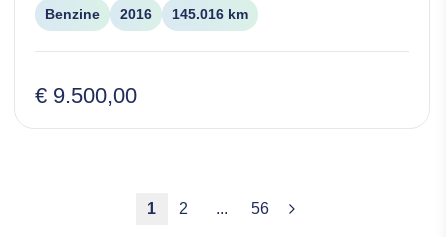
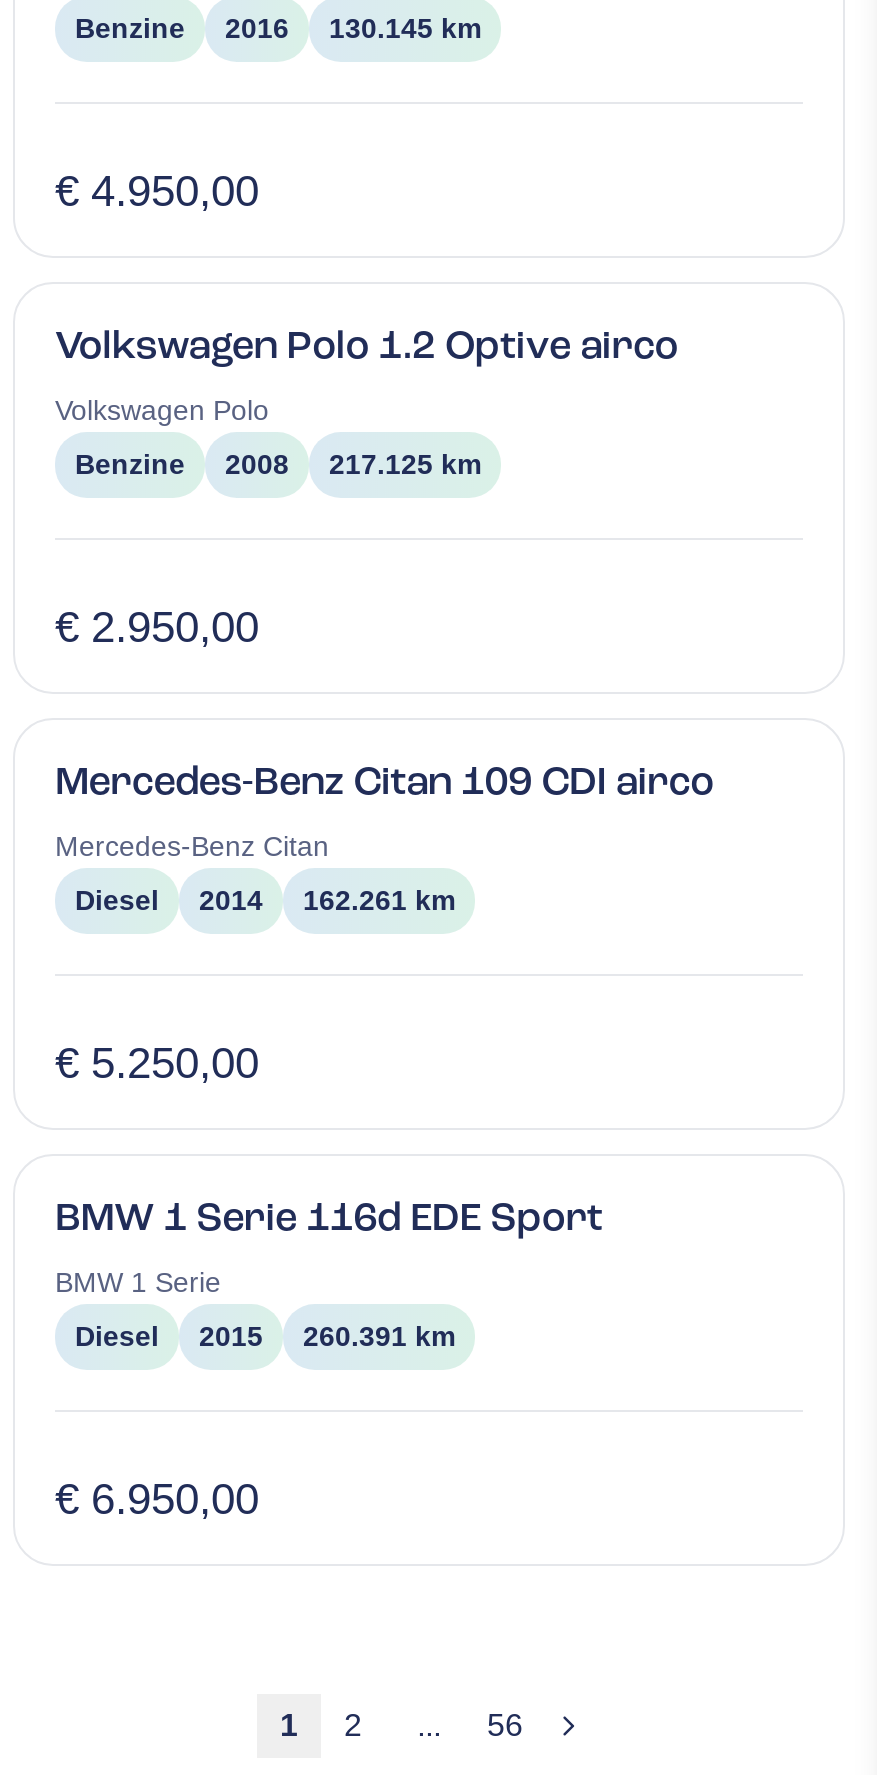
[35,6,248,108] 145.016 km | € 9.500,00 -> [55,11,714,1523] 130.145 km | € 4.950,00 | Volkswagen Polo 1.2 Optive airco | Volkswagen Polo | Benzine | 2008 | 217.125 km | € 2.950,00 | Mercedes-Benz Citan 109 CDI airco | Mercedes-Benz Citan | Diesel | 2014 | 162.261 km | € 5.250,00 | BMW 1 Serie 116d EDE Sport | BMW 1 Serie | Diesel | 2015 | 260.391 km | € 6.950,00

